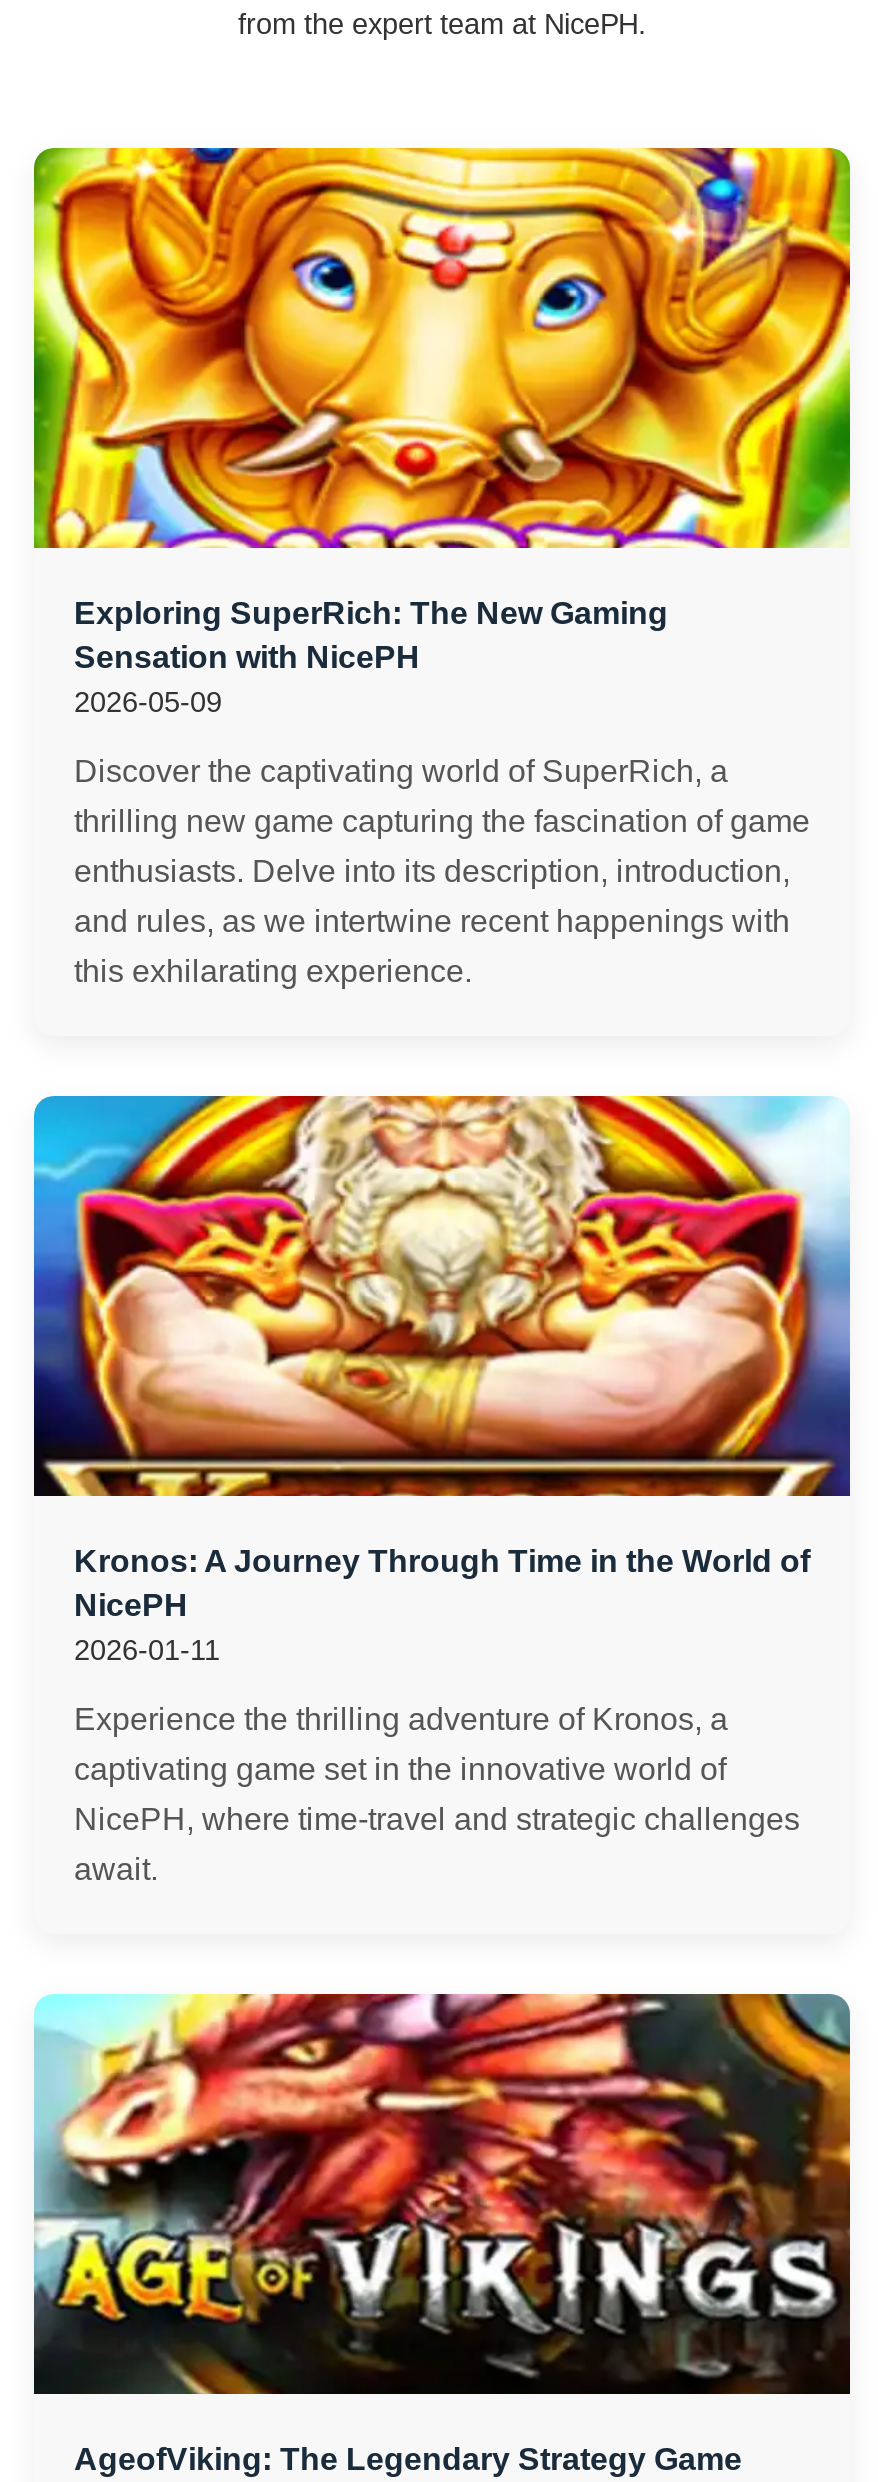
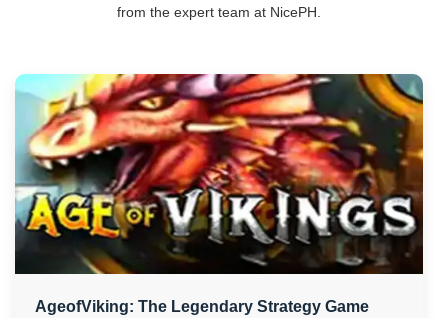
[32,146,852,988] [image] | Exploring SuperRich: The New Gaming | Sensation with NicePH | 2026-05-09 | Discover the captivating world of SuperRich, a | thrilling new game capturing the fascination of game | enthusiasts. Delve into its description, introduction, | and rules, as we intertwine recent happenings with | this exhilarating experience. -> none
[32,1094,852,1886] [image] | Kronos: A Journey Through Time in the World of | NicePH | 2026-01-11 | Experience the thrilling adventure of Kronos, a | captivating game set in the innovative world of | NicePH, where time-travel and strategic challenges | await. -> none

